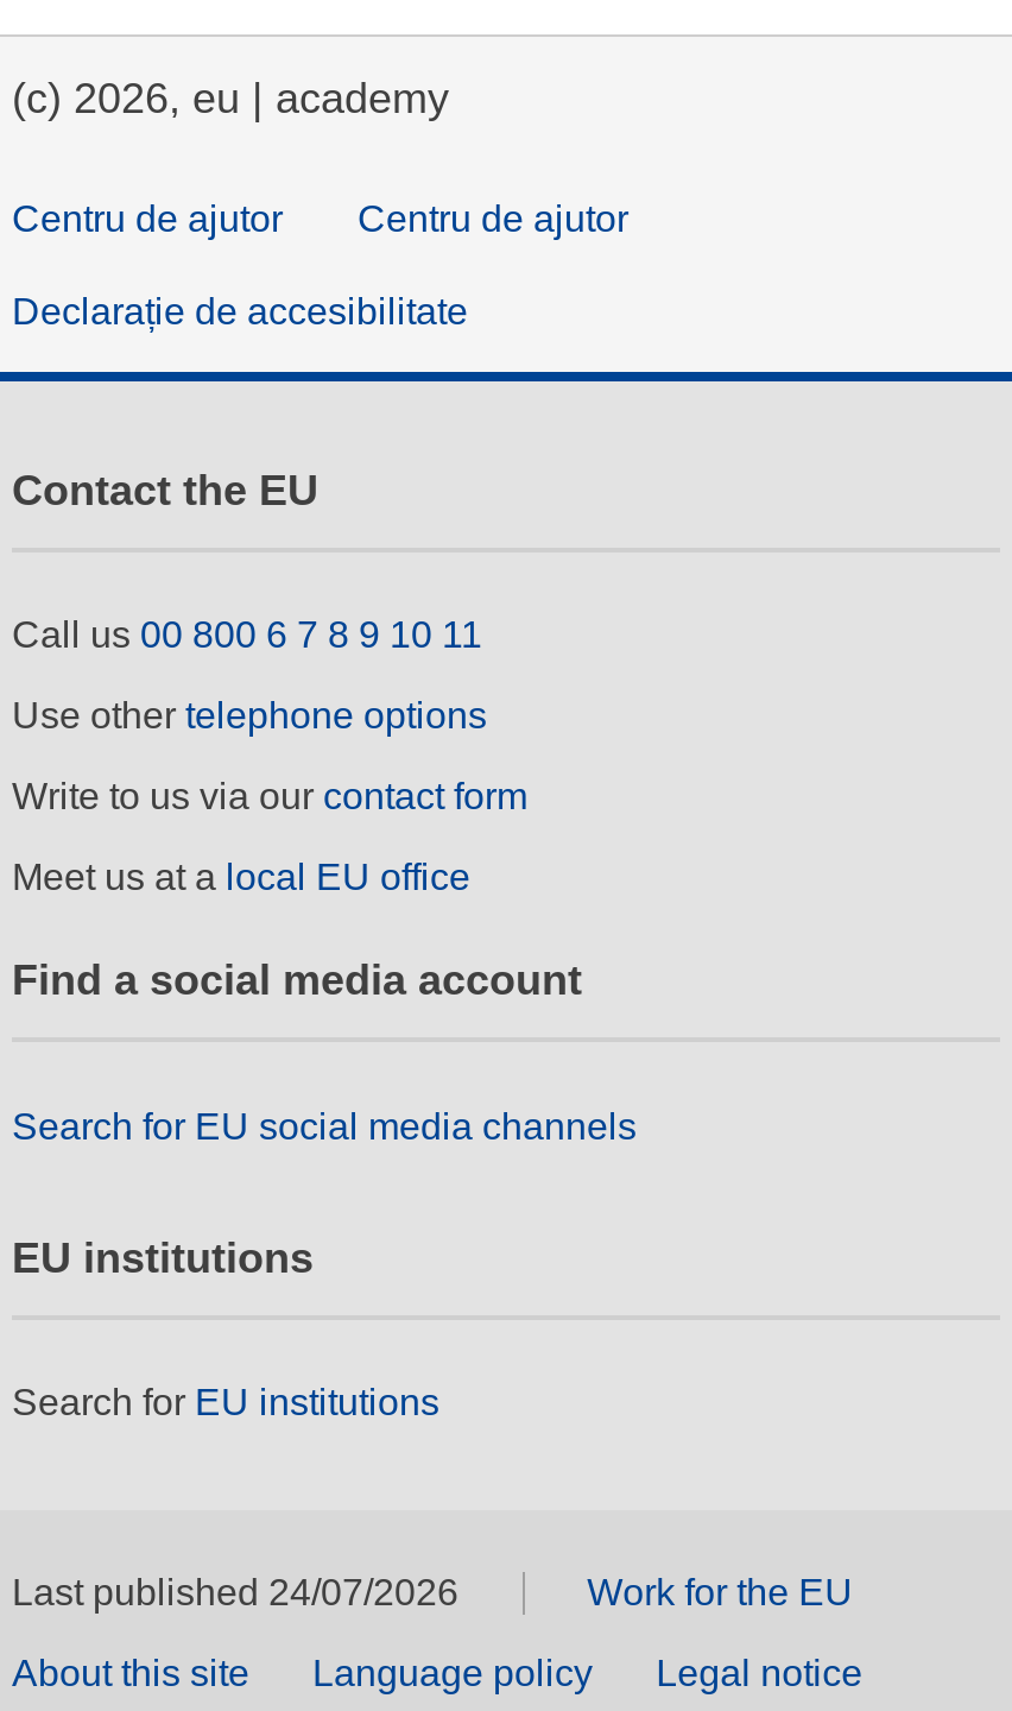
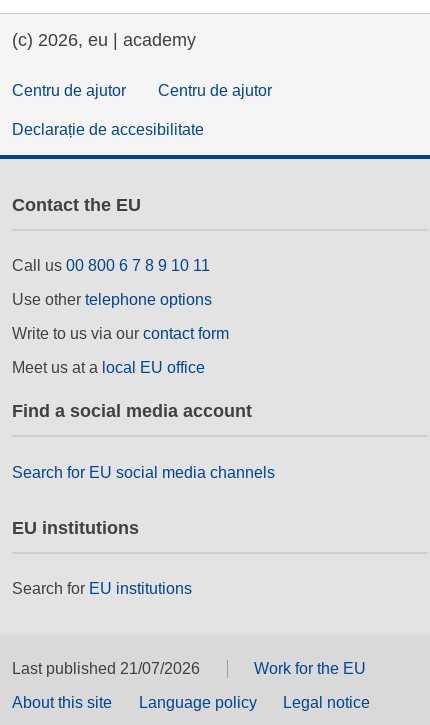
[12,1573,458,1614] Last published 24/07/2026 -> [12,660,200,677] Last published 21/07/2026

